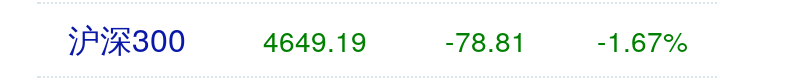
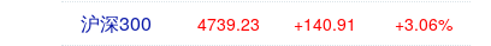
[263,21,367,61] 4649.19 -> [197,12,260,36] 4739.23
[445,21,527,61] -78.81 -> [294,12,356,36] +140.91
[597,21,687,61] -1.67% -> [395,12,452,36] +3.06%

